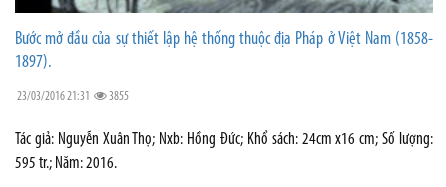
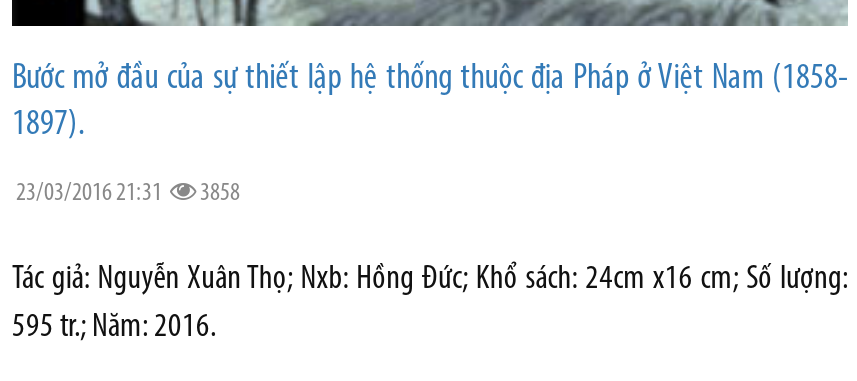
[17,90,129,103] 23/03/2016 21:31 3855 -> [16,180,240,206] 23/03/2016 21:31 3858

